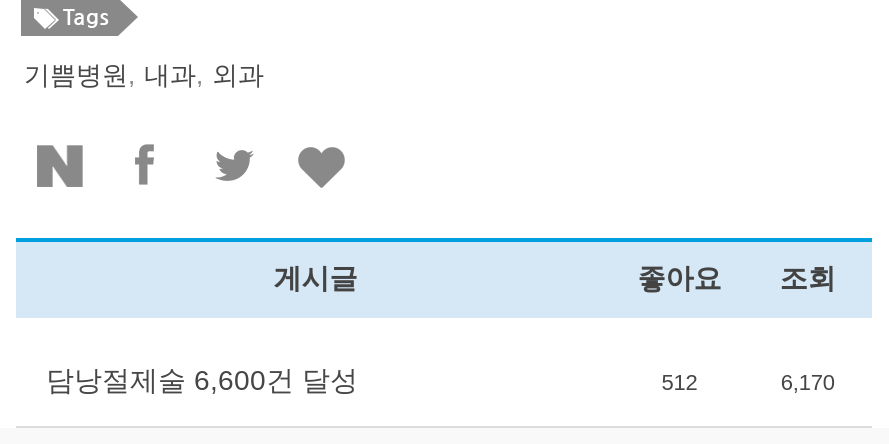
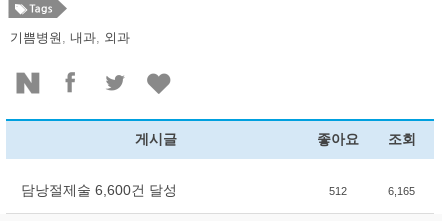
[781,370,835,394] 6,170 -> [388,185,415,197] 6,165

